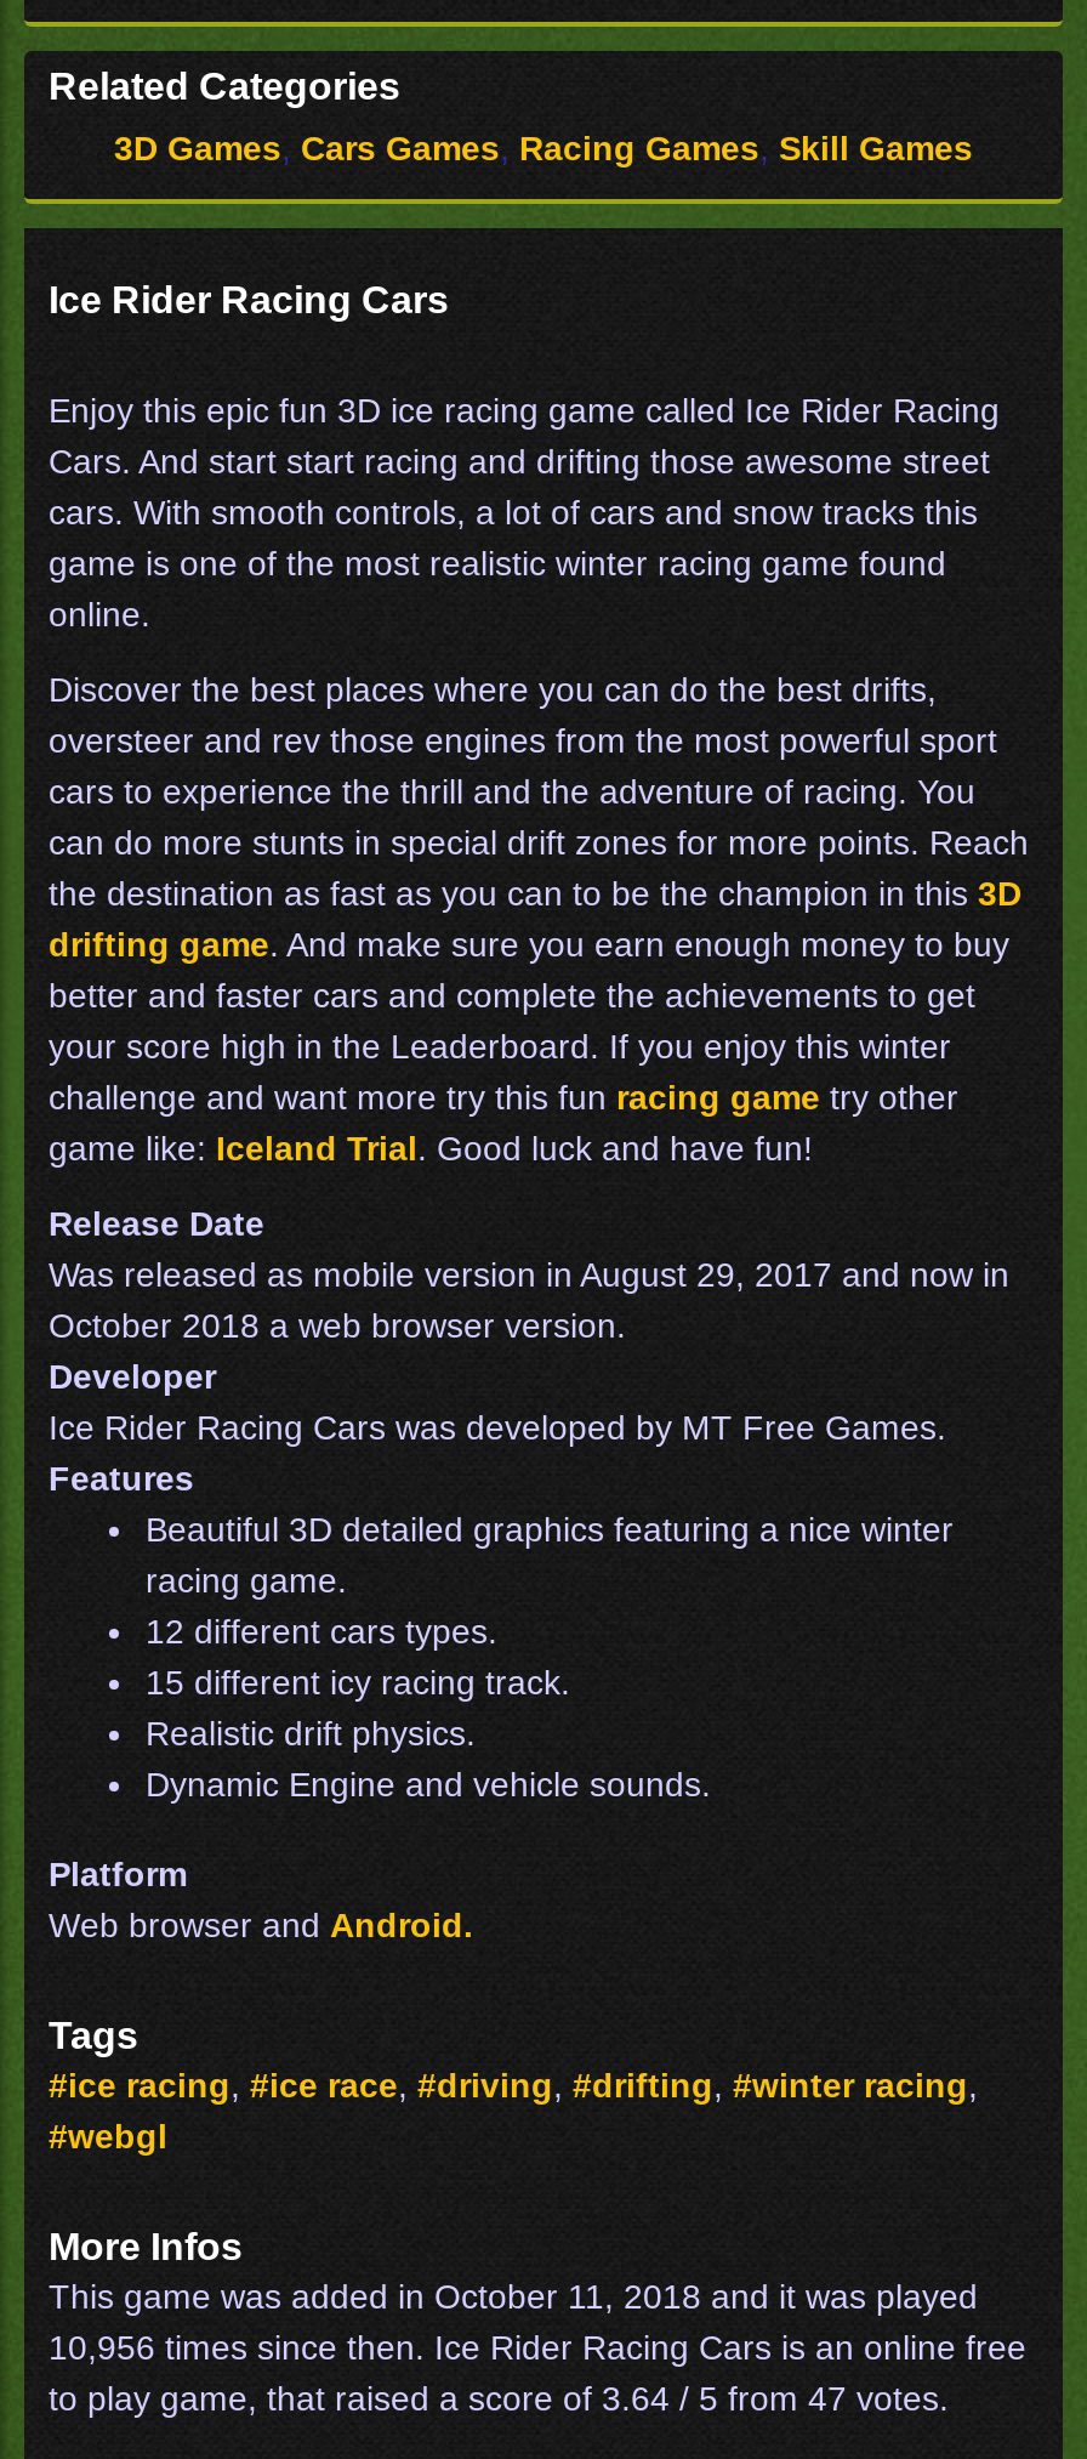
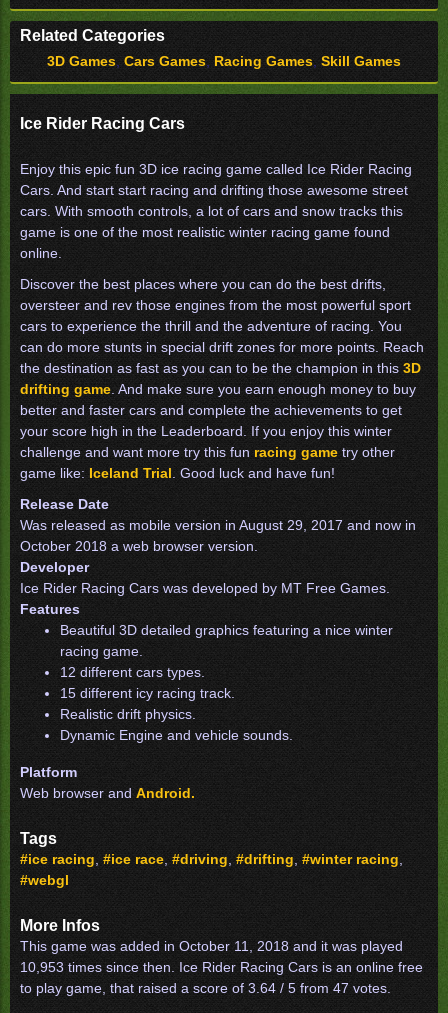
[49,2328,1026,2367] 10,956 times since then. Ice Rider Racing Cars is an online free -> [20,959,423,975] 10,953 times since then. Ice Rider Racing Cars is an online free

